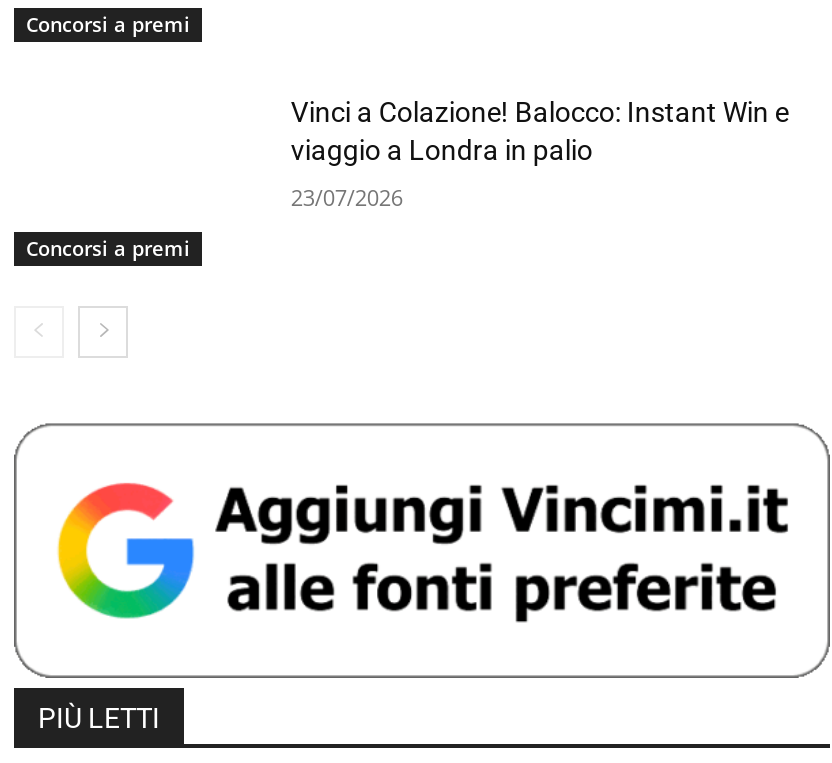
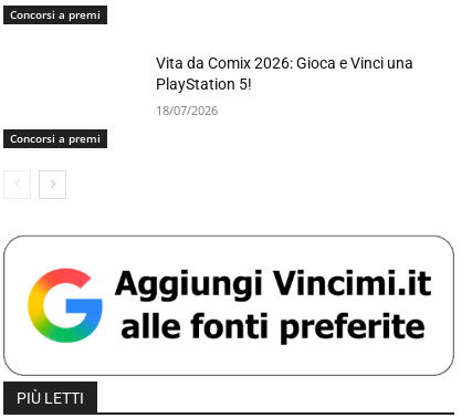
[291,96,789,166] Vinci a Colazione! Balocco: Instant Win e | viaggio a Londra in palio -> [156,54,414,93] Vita da Comix 2026: Gioca e Vinci una | PlayStation 5!
[291,182,403,212] 23/07/2026 -> [156,102,218,118] 18/07/2026

